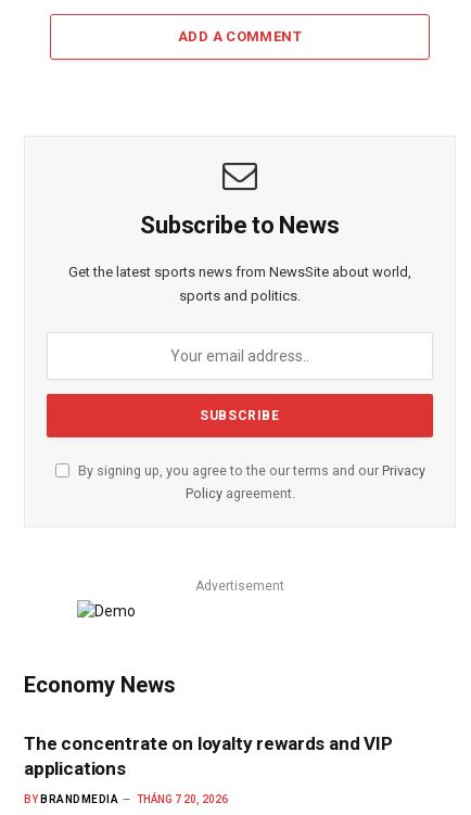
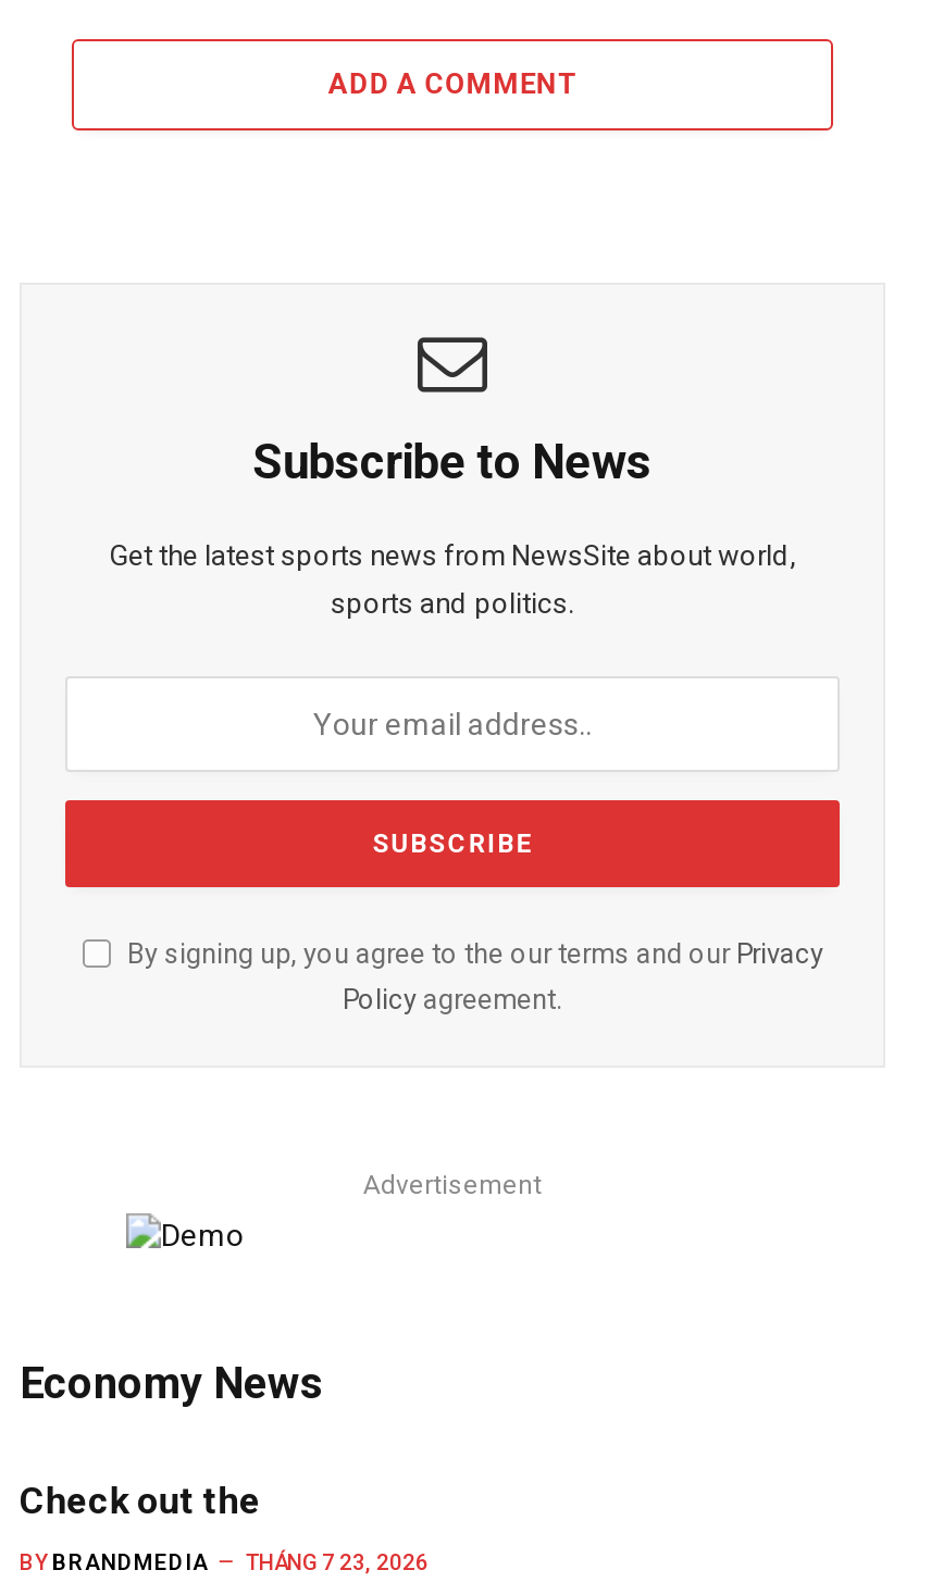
[24,733,393,779] The concentrate on loyalty rewards and VIP | applications -> [20,1479,261,1523] Check out the
[24,794,228,805] BY BRANDMEDIA THÁNG 7 20, 2026 -> [20,1551,429,1575] BY BRANDMEDIA THÁNG 7 23, 2026

